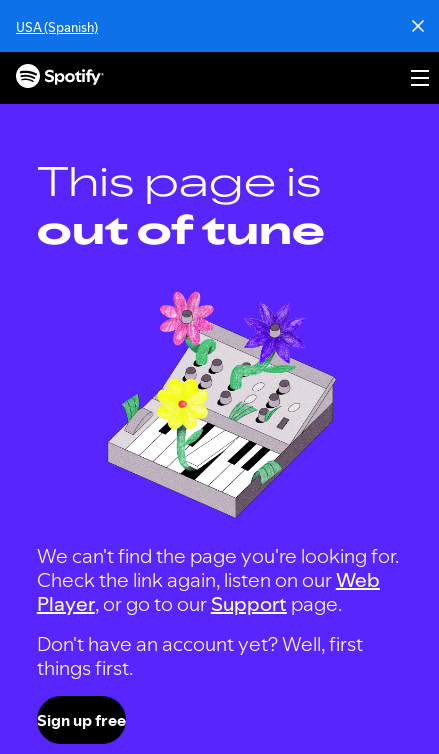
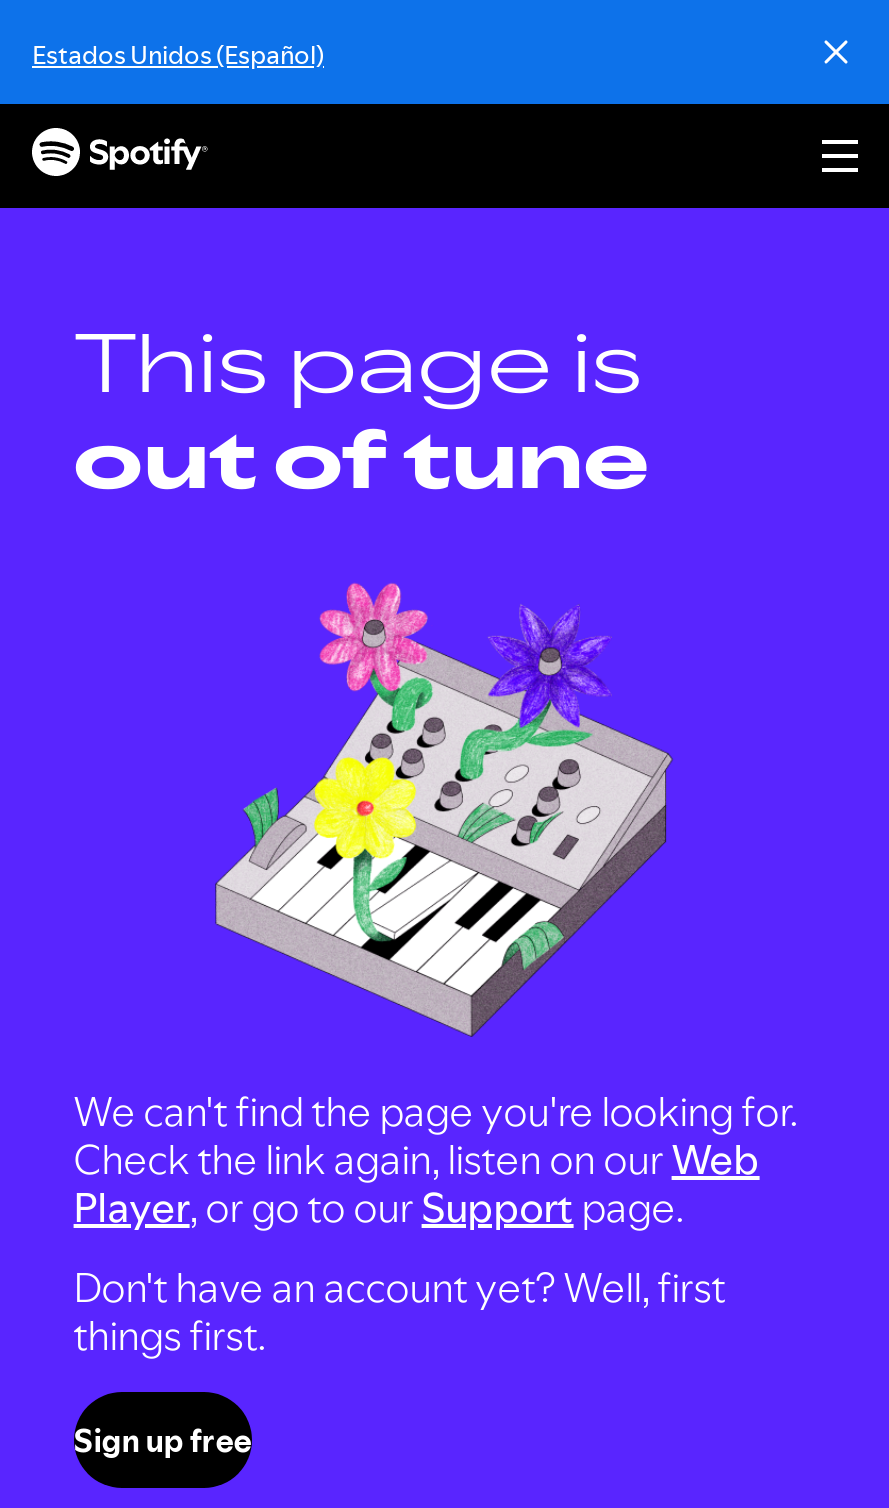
[16,18,98,36] USA (Spanish) -> [32,36,324,72] Estados Unidos (Español)

